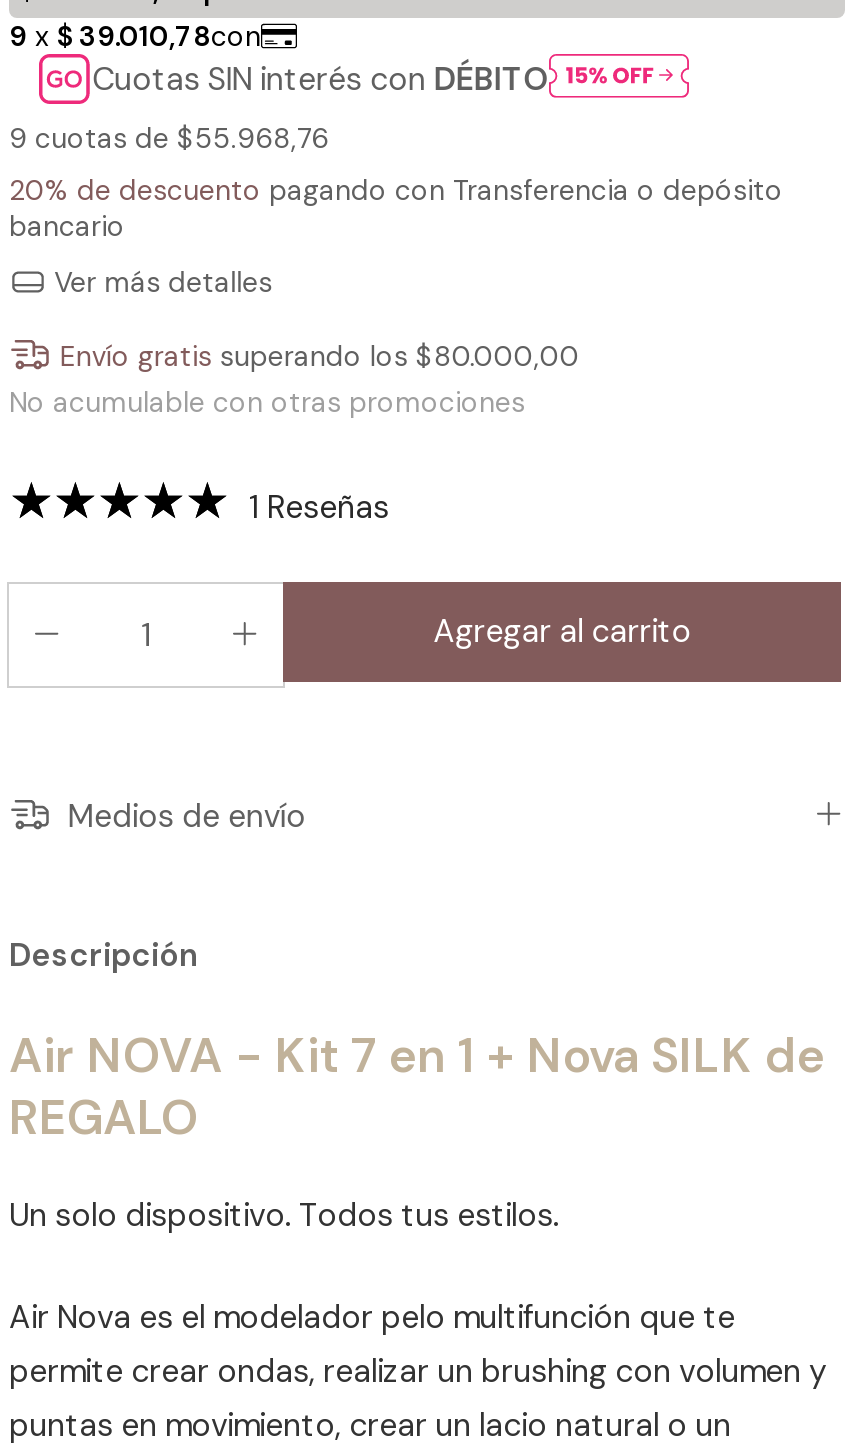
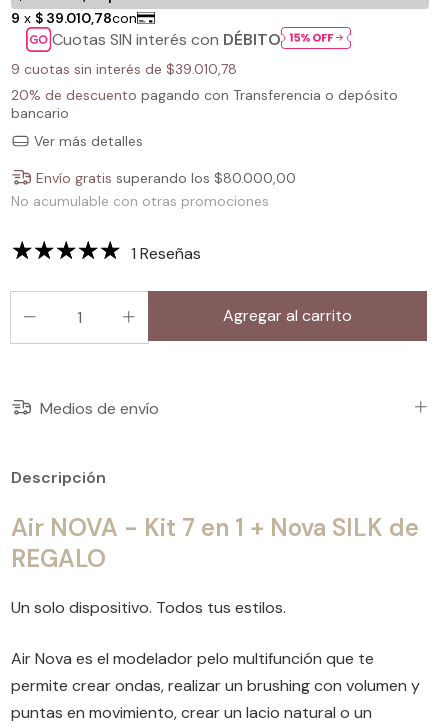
[9,120,329,156] 9 cuotas de $55.968,76 -> [11,60,237,78] 9 cuotas sin interés de $39.010,78

